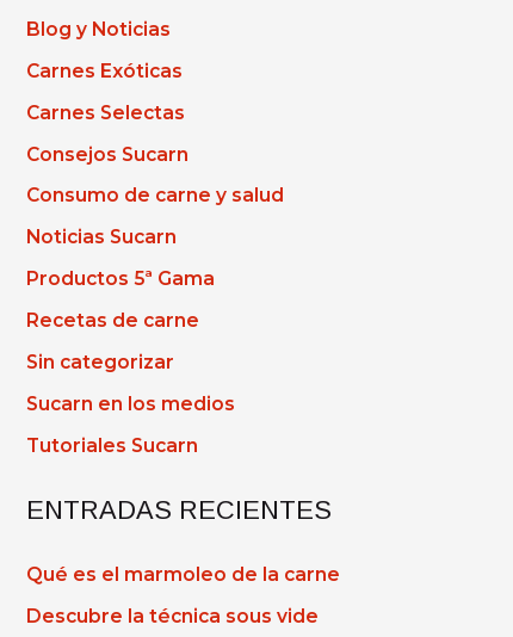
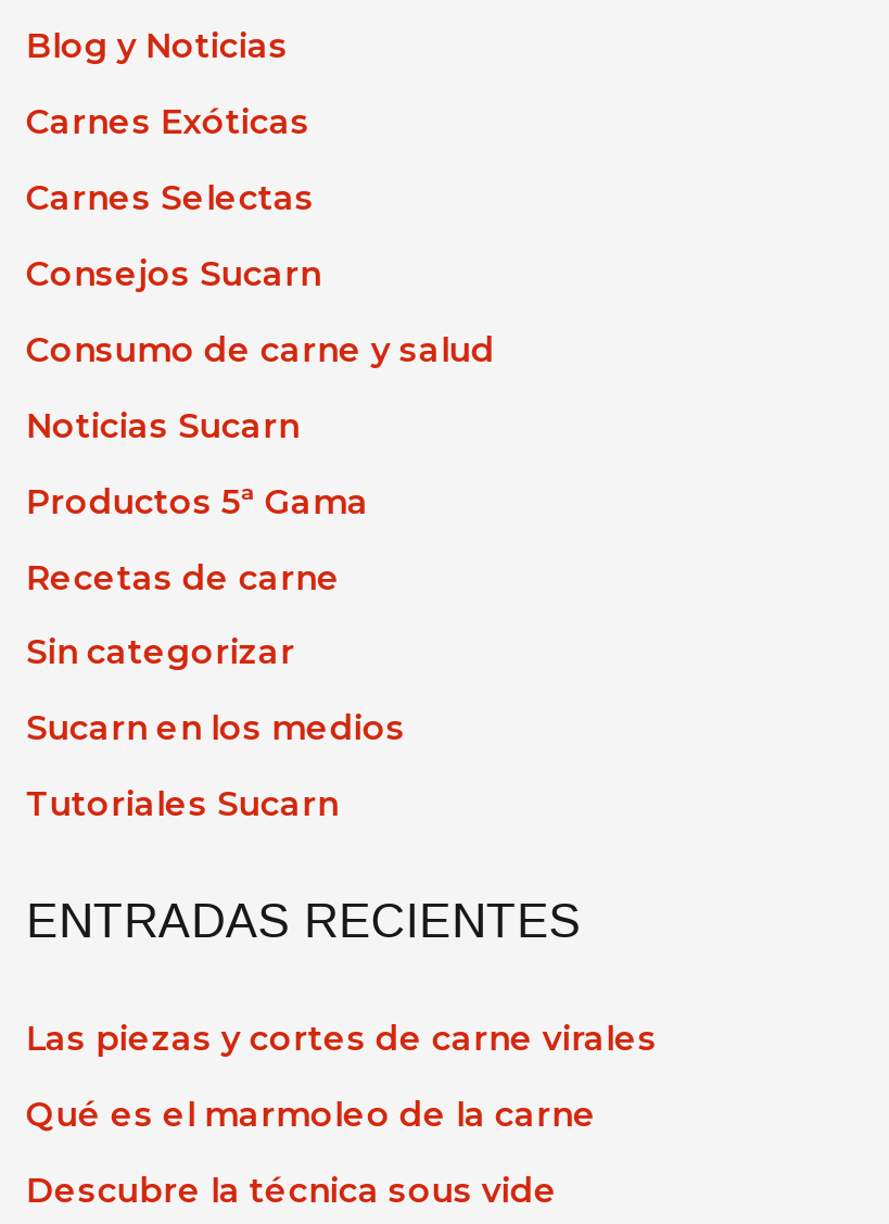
none -> [26,1018,658,1060] Las piezas y cortes de carne virales

